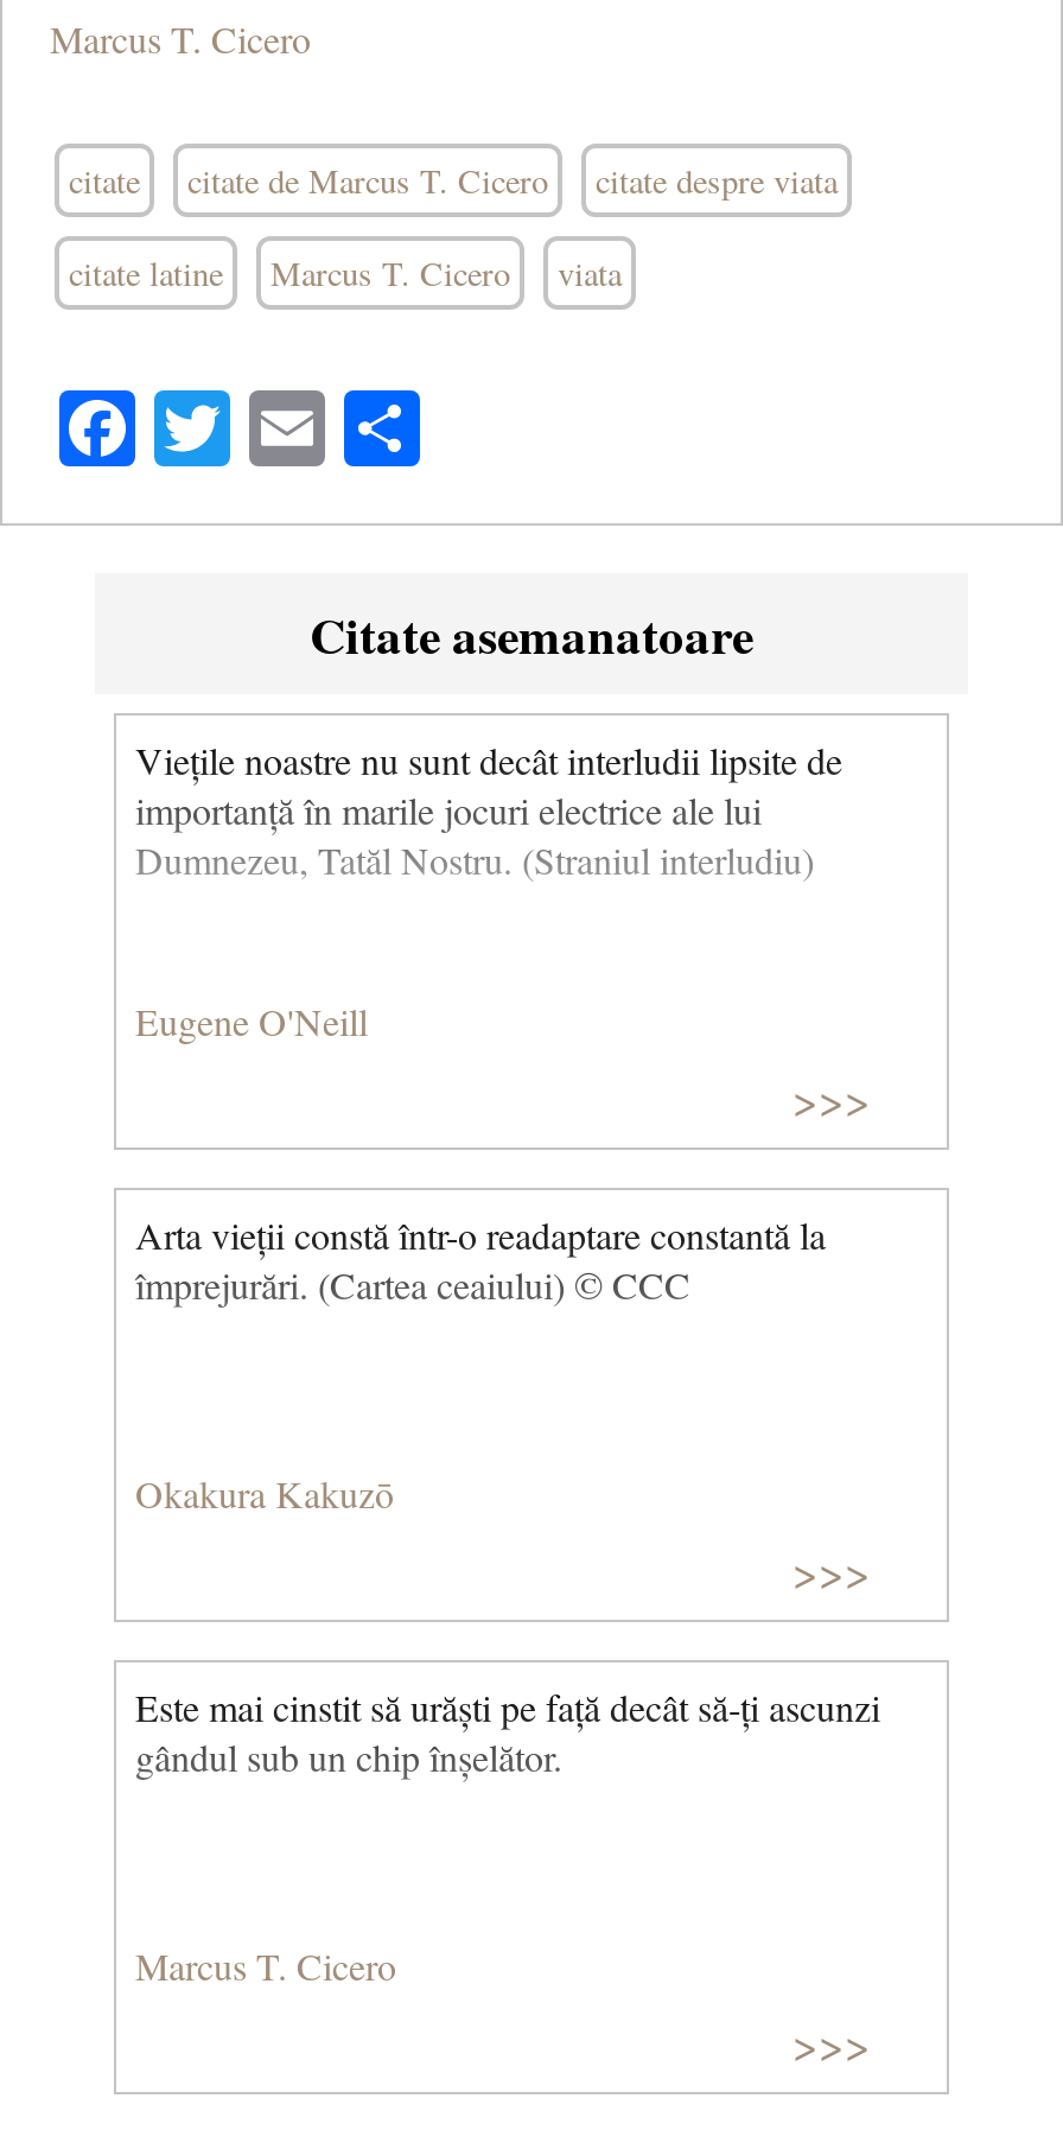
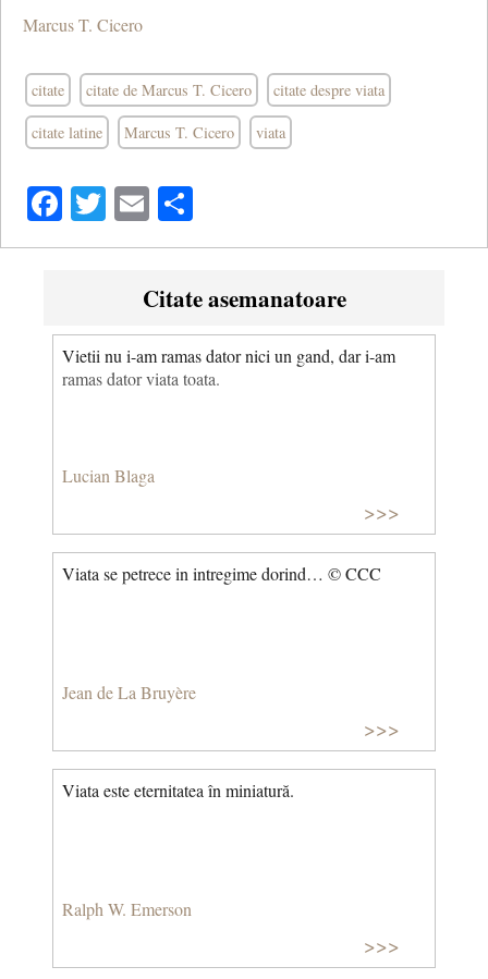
[135,735,842,885] Viețile noastre nu sunt decât interludii lipsite de | importanță în marile jocuri electrice ale lui | Dumnezeu, Tatăl Nostru. (Straniul interludiu) -> [62,345,395,390] Vietii nu i-am ramas dator nici un gand, dar i-am | ramas dator viata toata.
[135,996,368,1045] Eugene O'Neill -> [62,464,155,487] Lucian Blaga
[135,1208,826,1308] Arta vieții constă într-o readaptare constantă la | împrejurări. (Cartea ceaiului) © CCC -> [62,561,381,584] Viata se petrece in intregime dorind… © CCC
[135,1468,394,1518] Okakura Kakuzō -> [62,681,196,704] Jean de La Bruyère
[135,1681,880,1781] Este mai cinstit să urăști pe față decât să-ți ascunzi | gândul sub un chip înșelător. -> [62,778,294,801] Viata este eternitatea în miniatură.
[135,1941,396,1991] Marcus T. Cicero -> [62,898,192,921] Ralph W. Emerson

